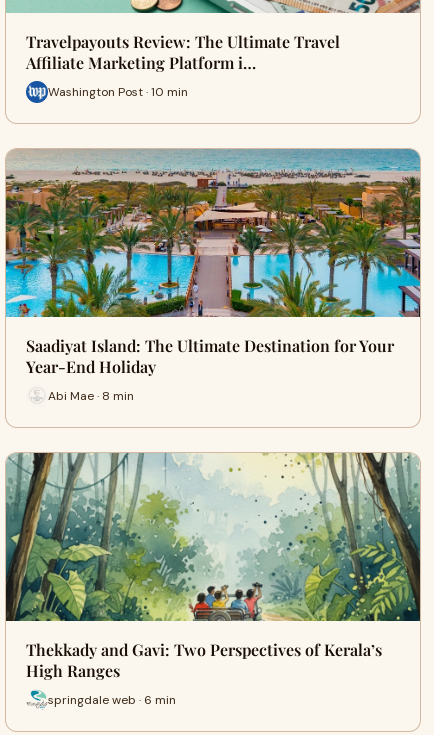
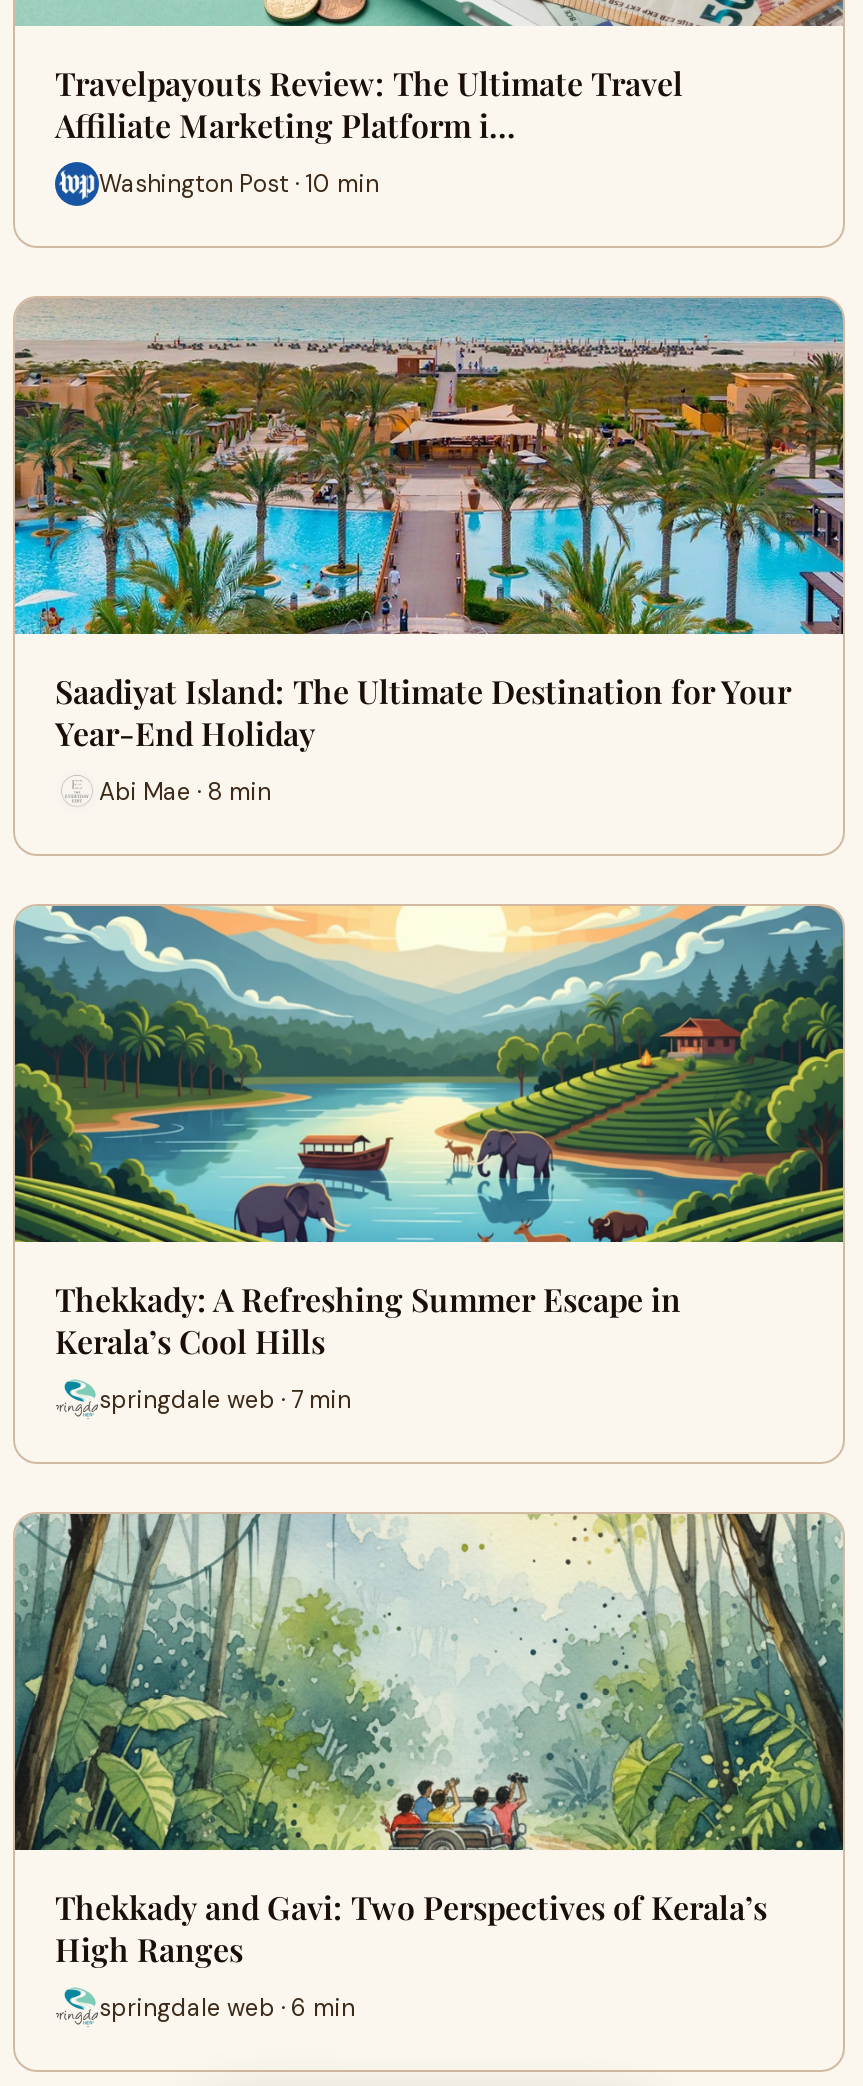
none -> [13,904,845,1416] [image] | Thekkady: A Refreshing Summer Escape in | Kerala’s Cool Hills | springdale web · 7 min

